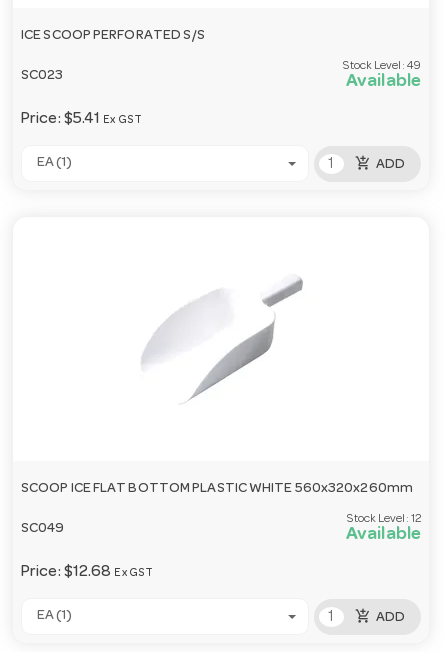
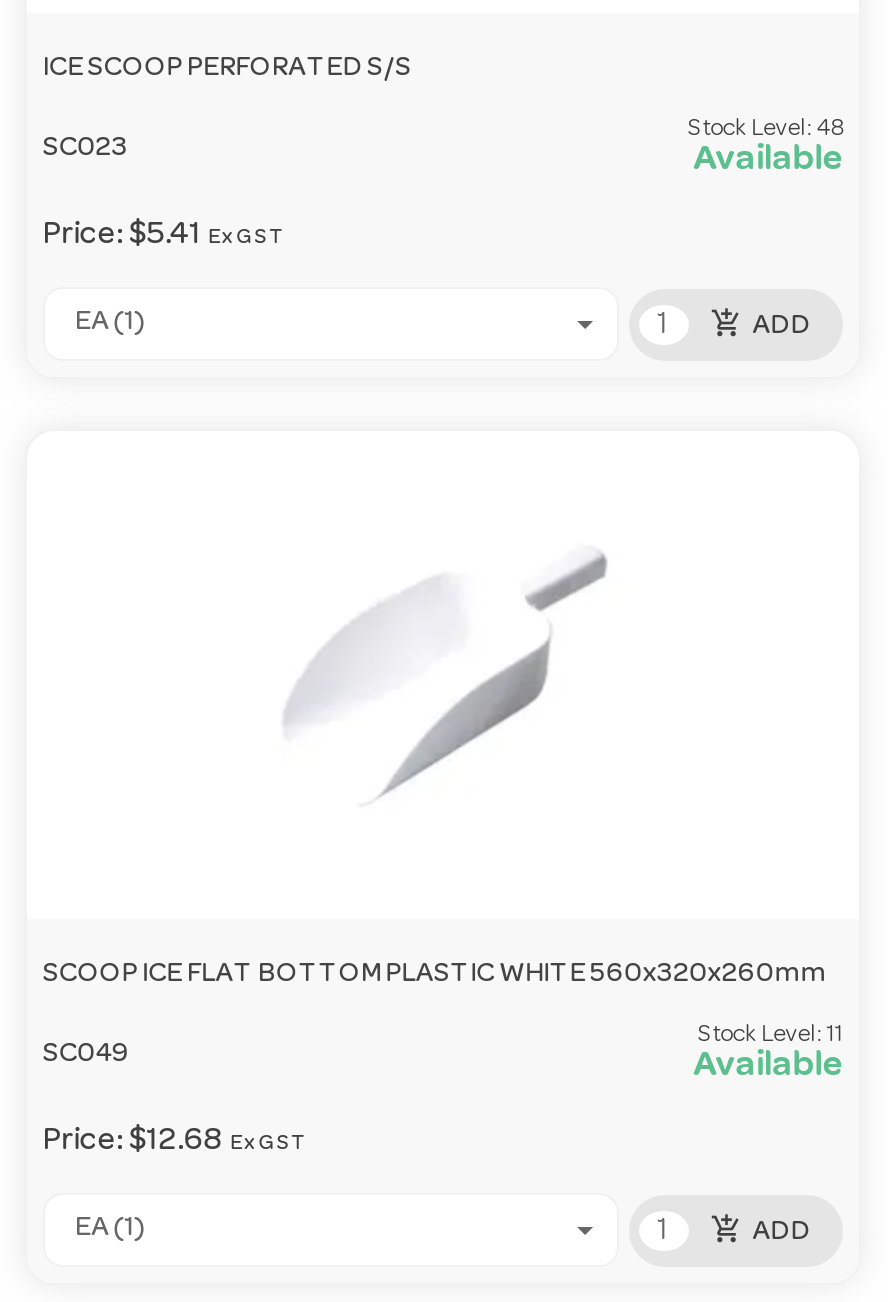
[342,61,421,73] Stock Level: 49 -> [688,120,843,144] Stock Level: 48
[346,514,421,526] Stock Level: 12 -> [698,1026,843,1050] Stock Level: 11

